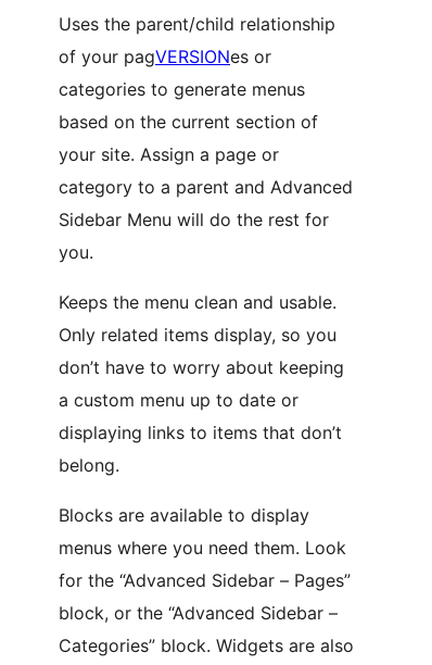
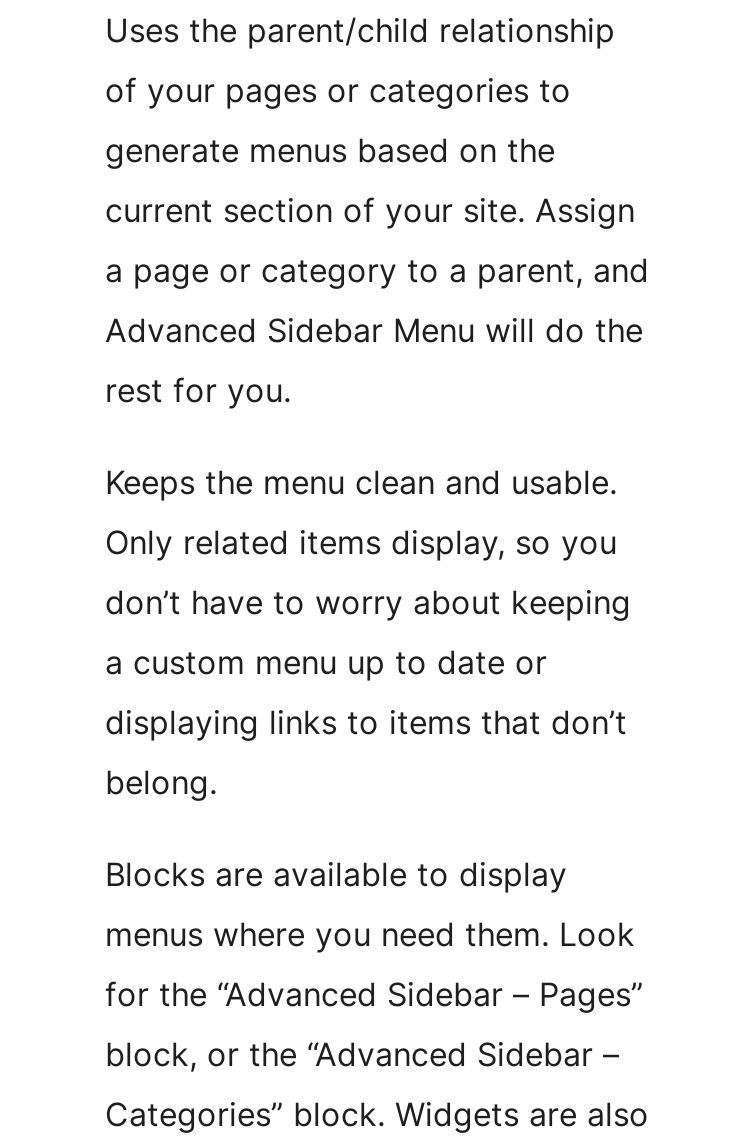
[59,46,353,263] of your pagVERSIONes or | categories to generate menus | based on the current section of | your site. Assign a page or | category to a parent and Advanced | Sidebar Menu will do the rest for | you. -> [105,71,649,411] of your pages or categories to | generate menus based on the | current section of your site. Assign | a page or category to a parent, and | Advanced Sidebar Menu will do the | rest for you.

